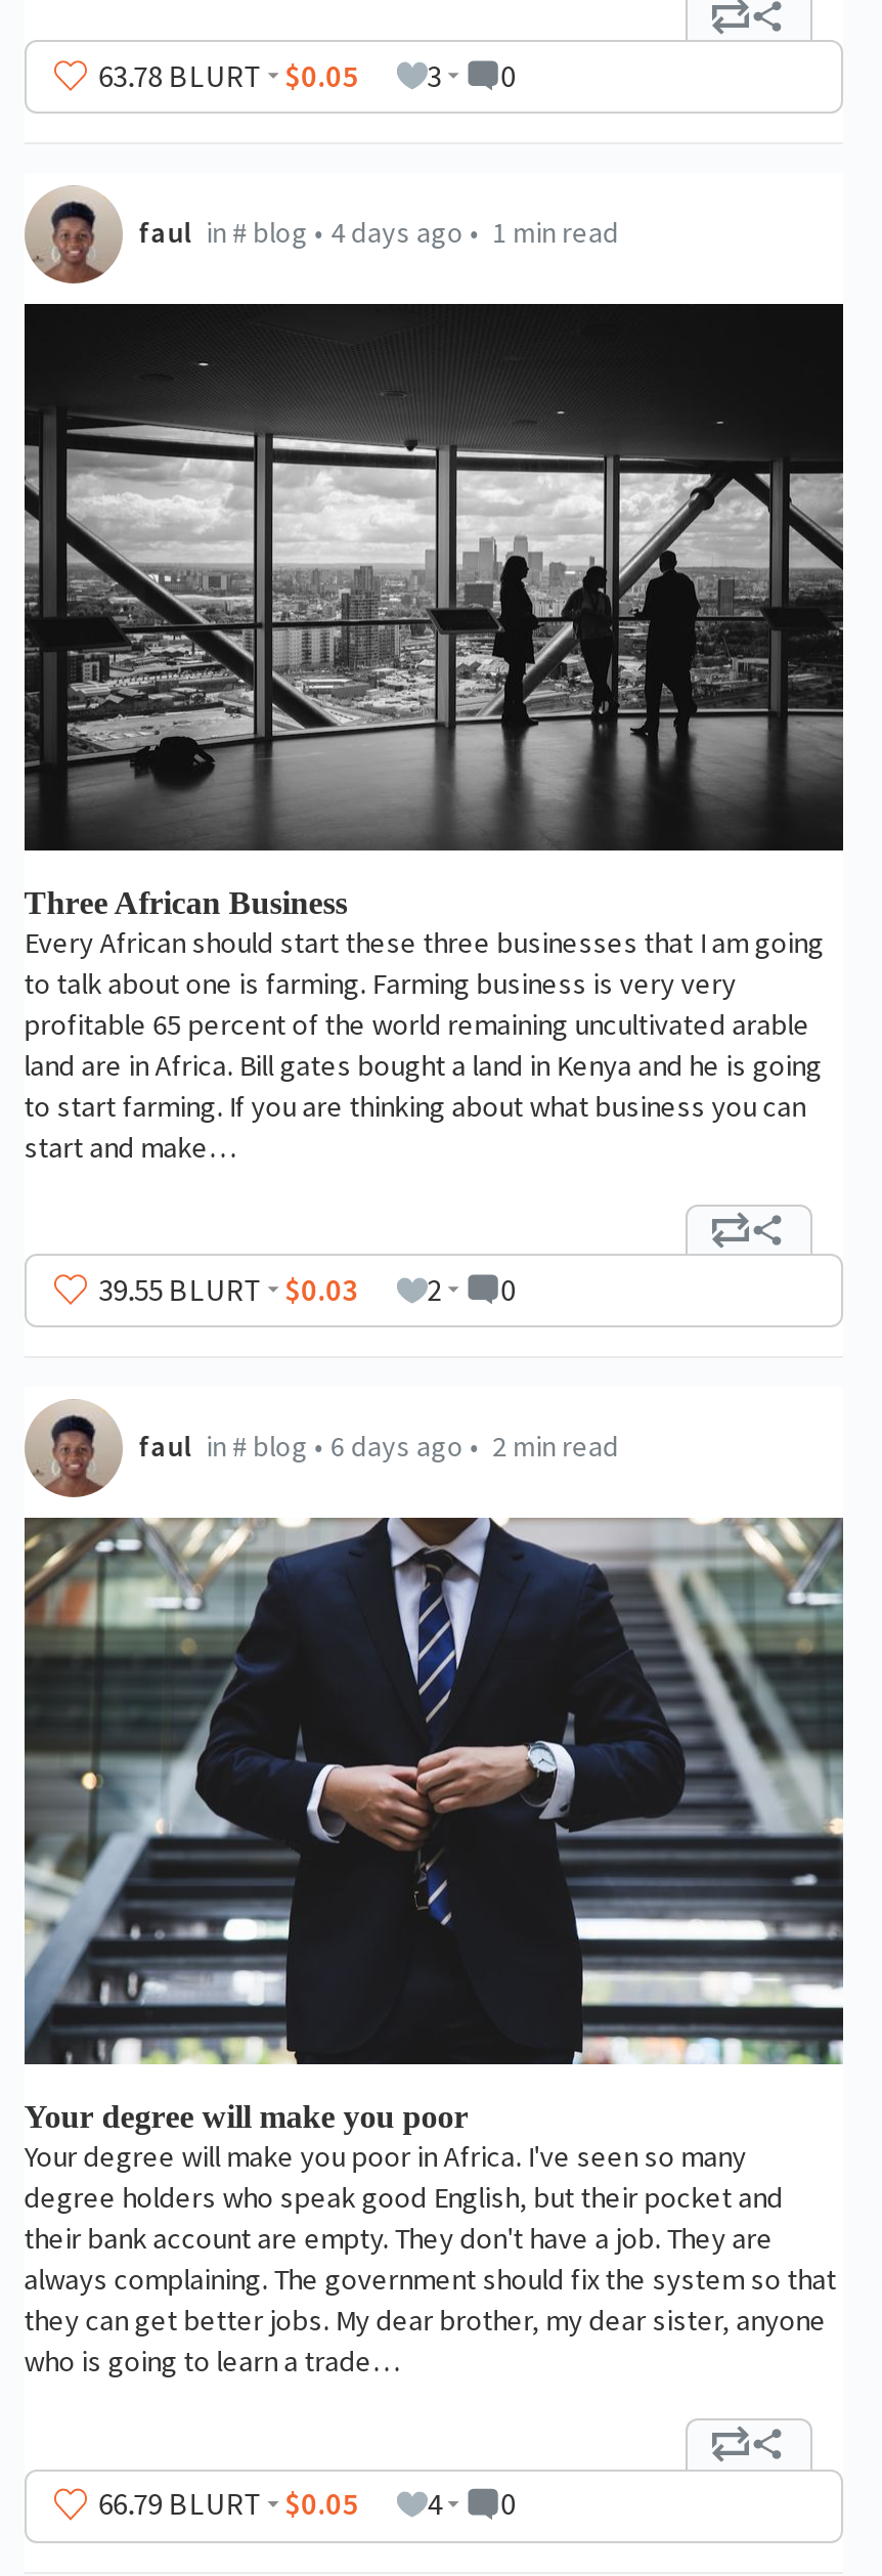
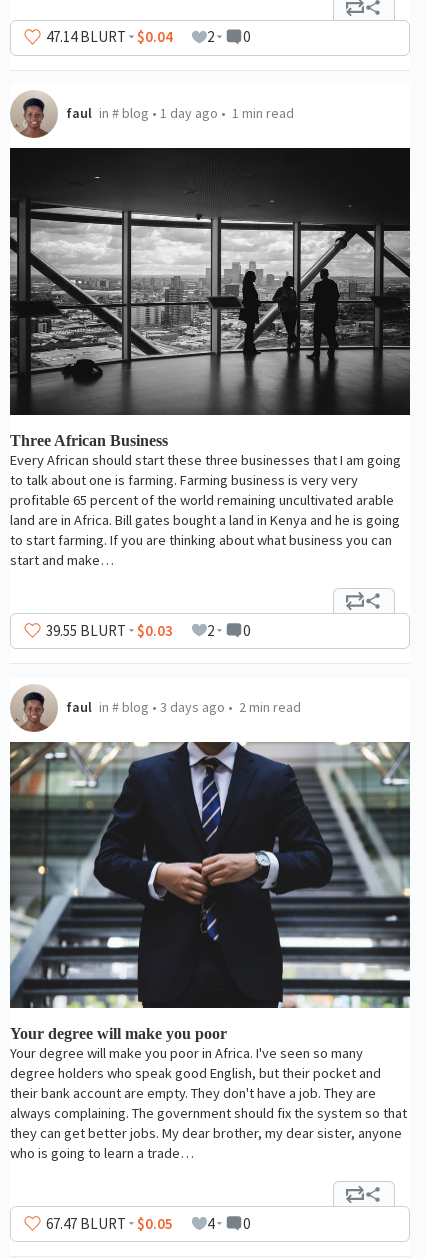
[99,56,358,95] 63.78 BLURT $0.05 -> [46,27,173,46] 47.14 BLURT $0.04
[427,56,441,95] 3 -> [207,27,214,46] 2
[139,213,619,250] faul in #blog • 4 days ago • 1 min read -> [66,104,294,122] faul in #blog • 1 day ago • 1 min read
[139,1428,619,1465] faul in #blog • 6 days ago • 2 min read -> [66,698,301,716] faul in #blog • 3 days ago • 2 min read
[99,2485,358,2524] 66.79 BLURT $0.05 -> [46,1214,173,1233] 67.47 BLURT $0.05

